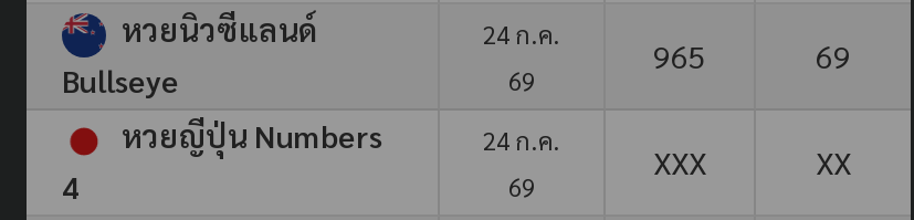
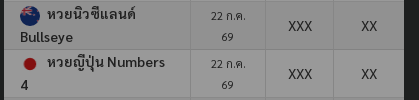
[483,17,560,50] 24 ก.ค. -> [210,8,245,23] 22 ก.ค.
[653,35,851,75] 965 | 69 -> [287,16,377,34] XXX | XX
[483,123,560,157] 24 ก.ค. -> [210,56,245,71] 22 ก.ค.

